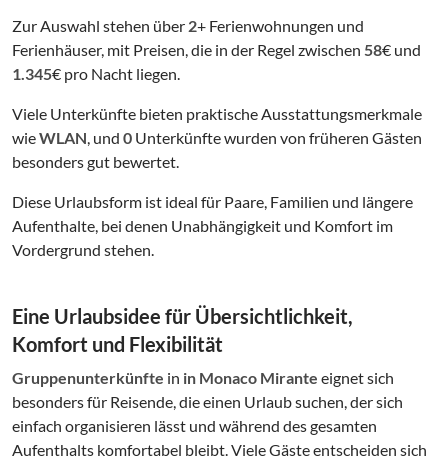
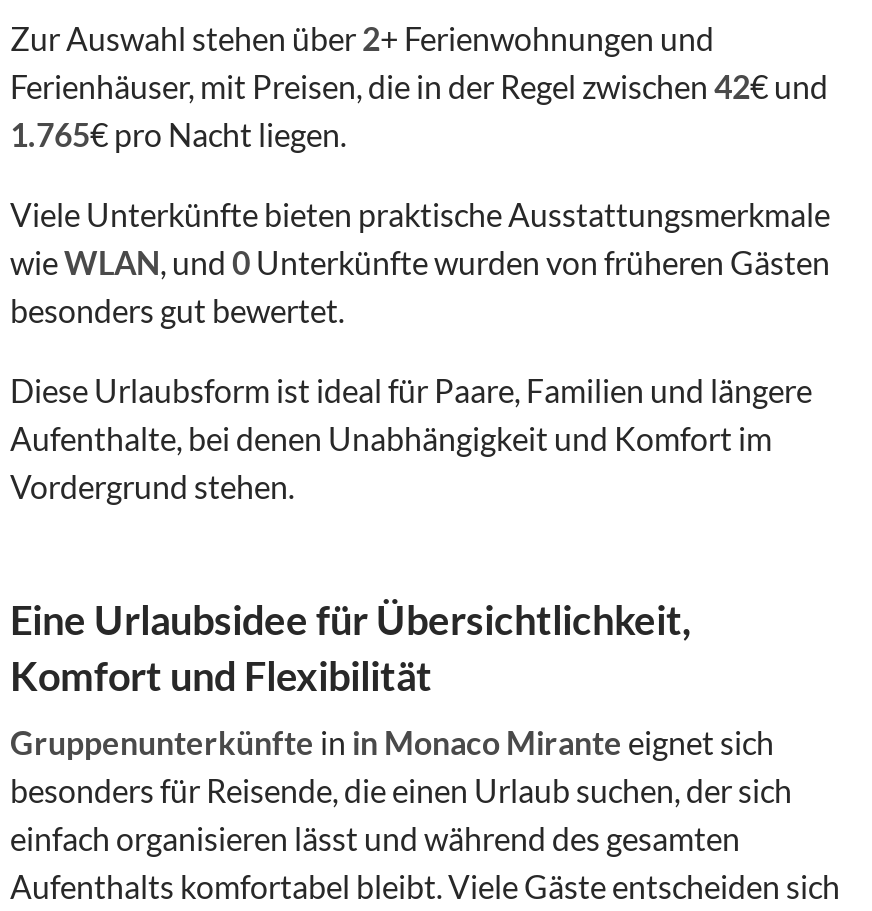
[12,40,421,59] Ferienhäuser, mit Preisen, die in der Regel zwischen 58€ und -> [10,67,828,105] Ferienhäuser, mit Preisen, die in der Regel zwischen 42€ und
[12,64,180,83] 1.345€ pro Nacht liegen. -> [10,115,346,153] 1.765€ pro Nacht liegen.

